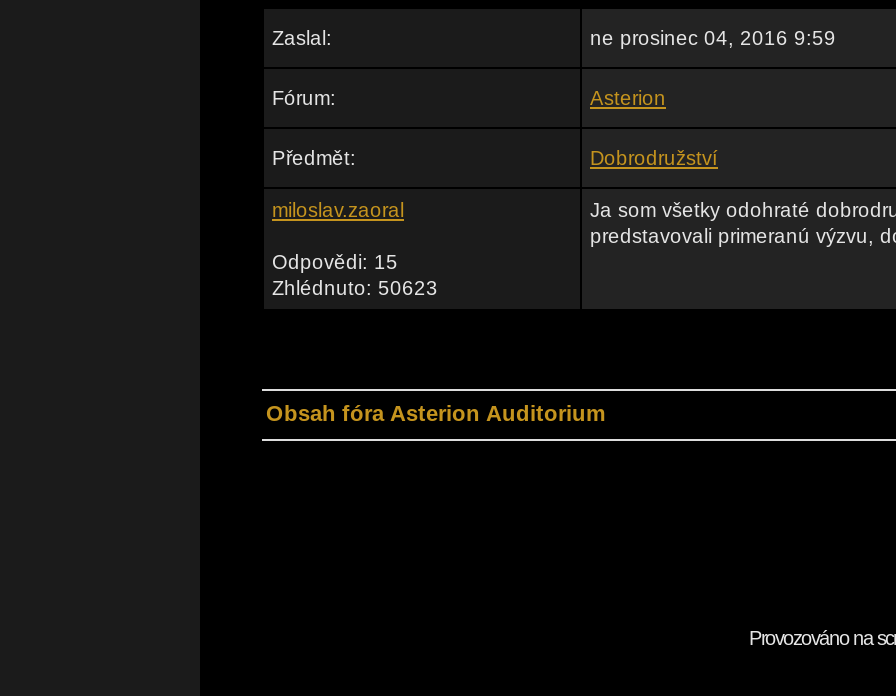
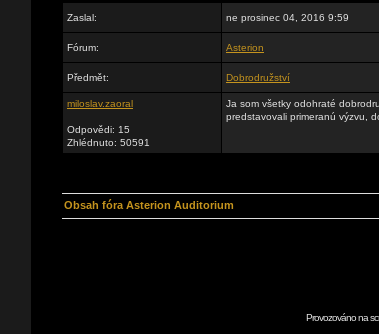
[272,277,438,299] Zhlédnuto: 50623 -> [67,137,150,148] Zhlédnuto: 50591

